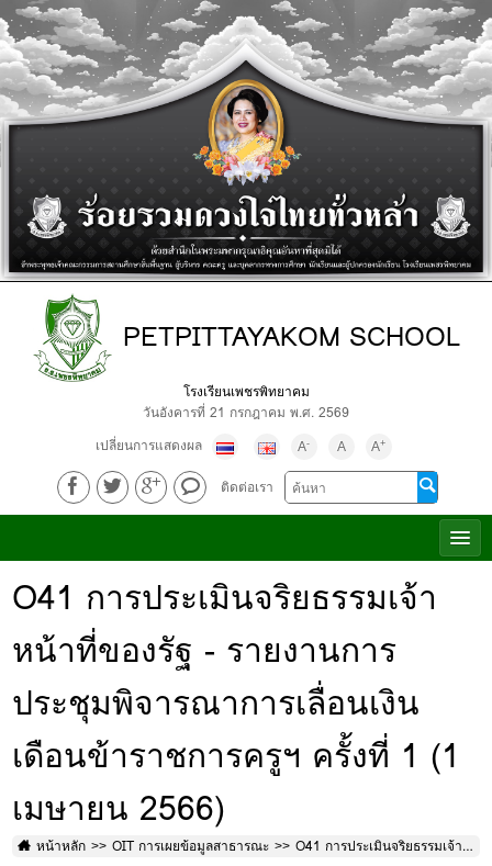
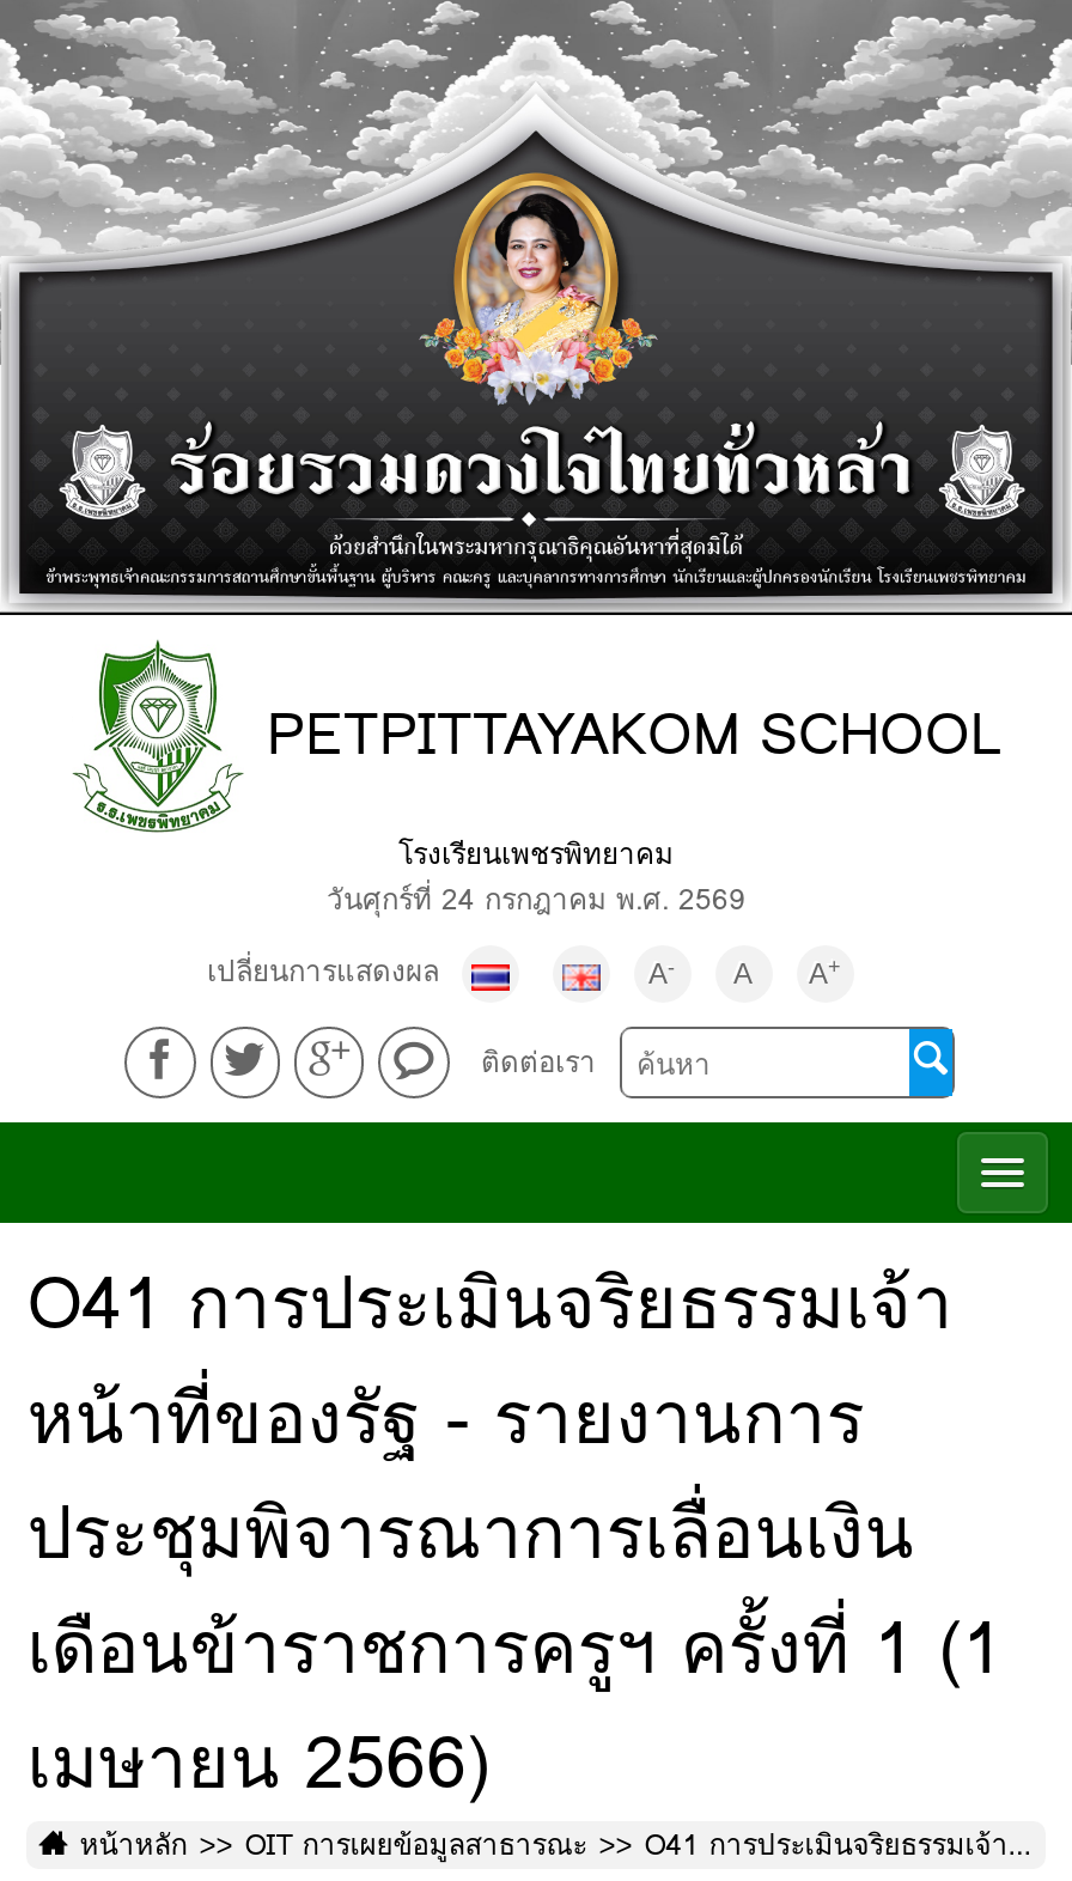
[143,402,349,423] วันอังคารที่ 21 กรกฎาคม พ.ศ. 2569 -> [327,877,745,922] วันศุกร์ที่ 24 กรกฎาคม พ.ศ. 2569

